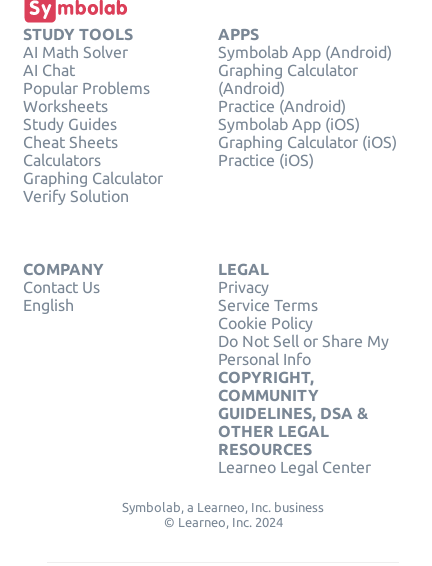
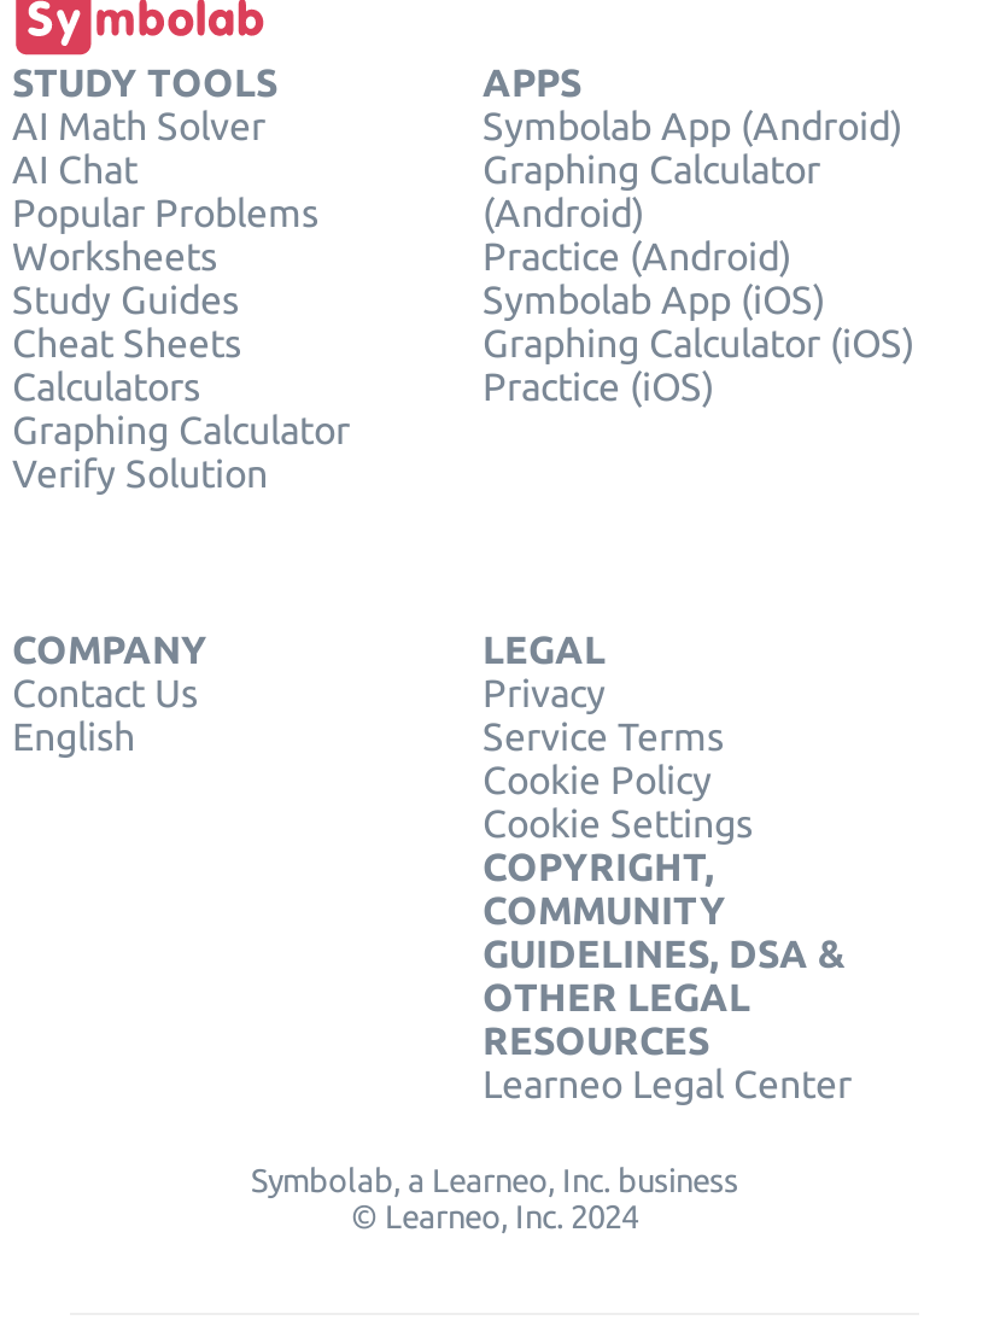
[218,332,389,368] Do Not Sell or Share My | Personal Info -> [483,802,753,846] Cookie Settings

